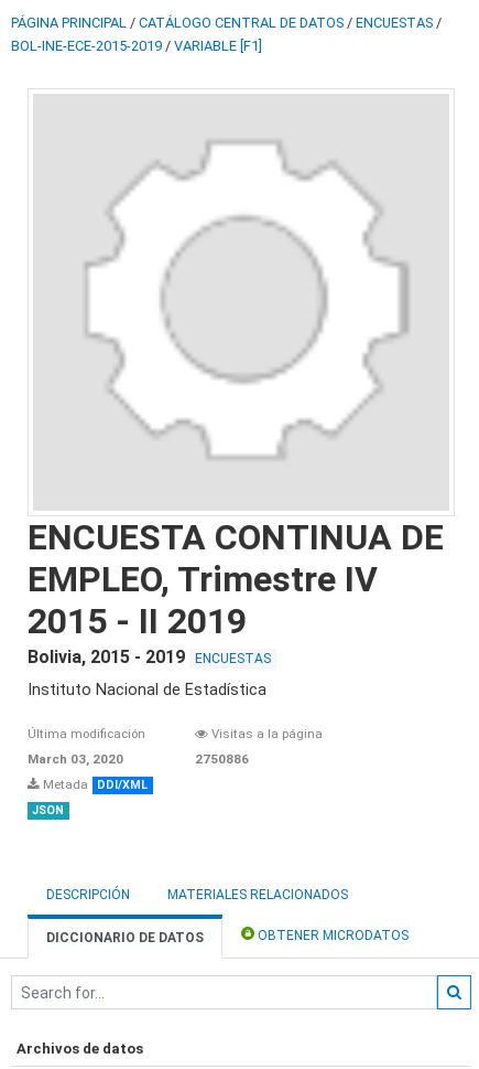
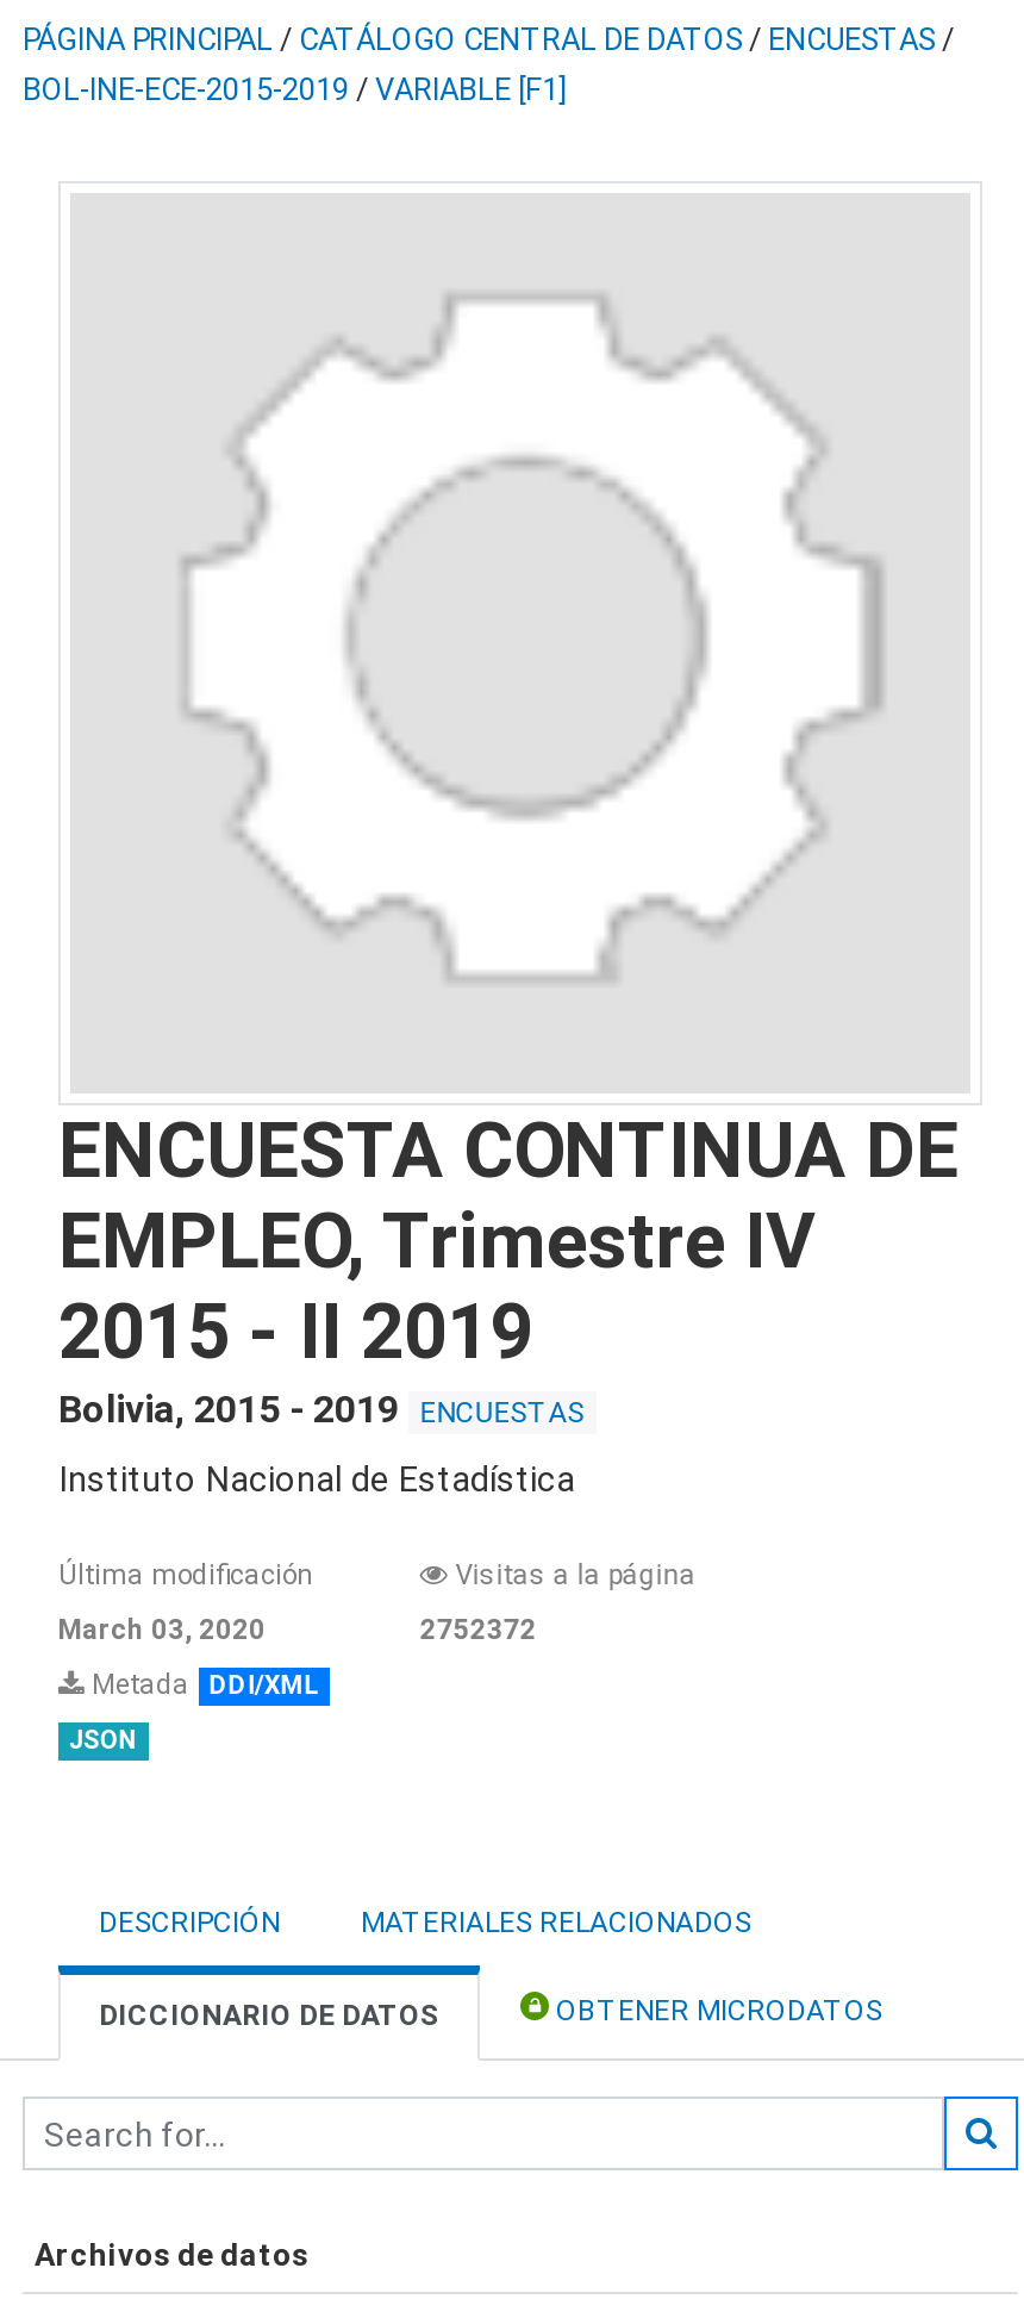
[195,751,249,767] 2750886 -> [420,1613,537,1646] 2752372

